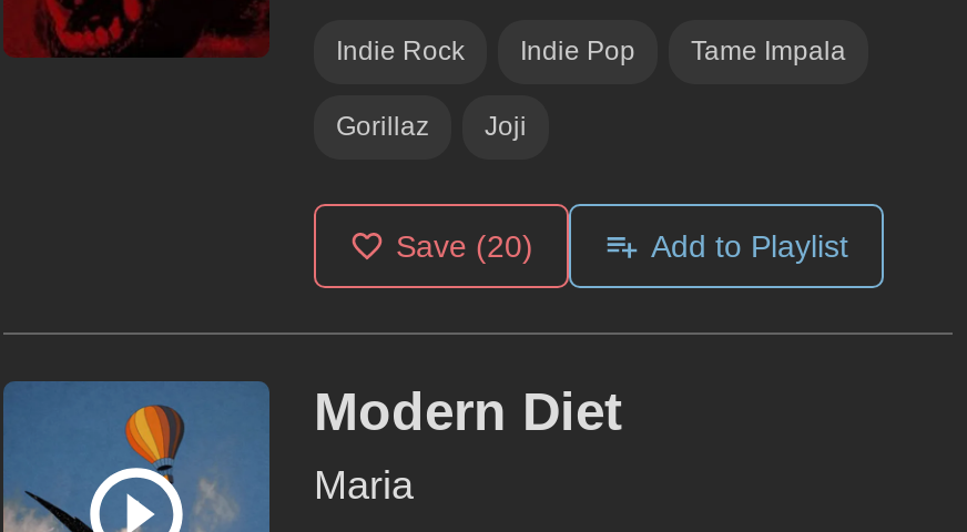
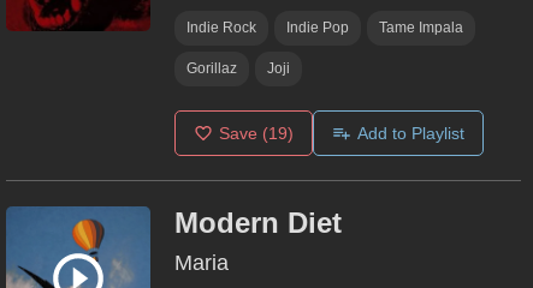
[396,228,533,264] Save (20) -> [219,124,294,143] Save (19)

